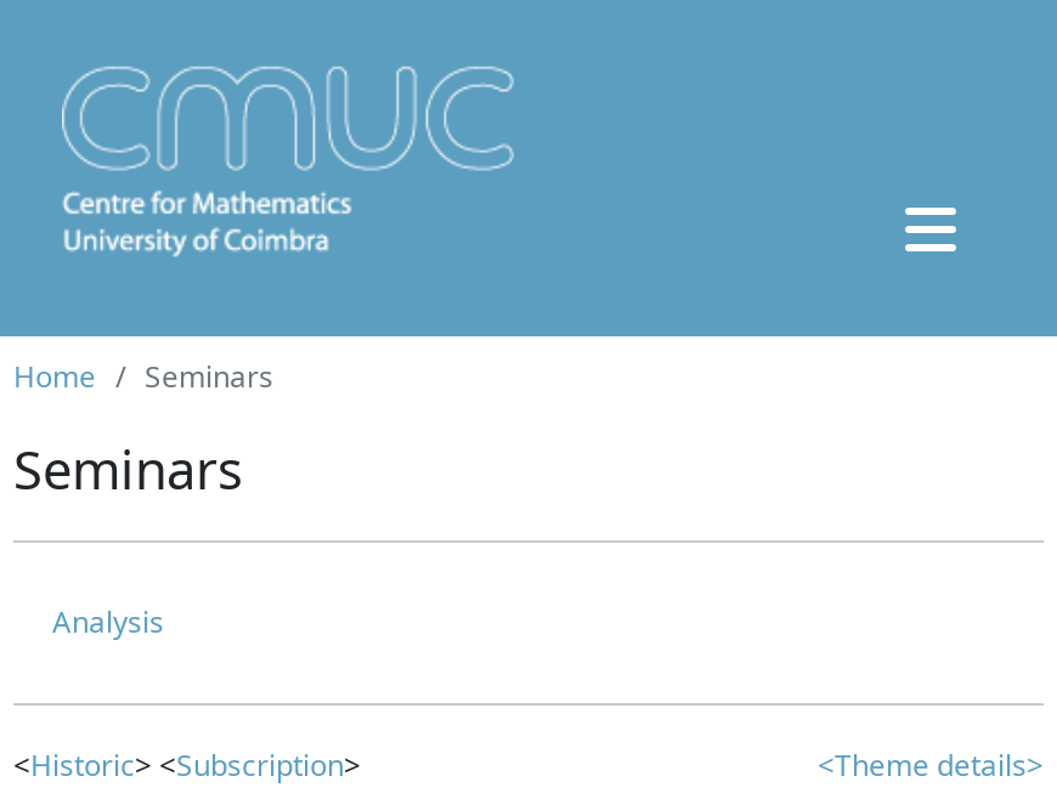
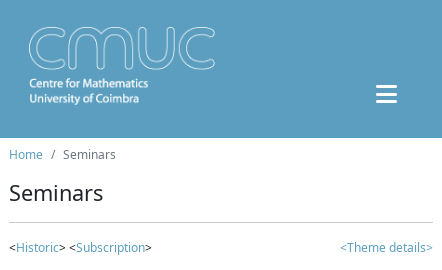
[52,601,164,642] Analysis -> none

